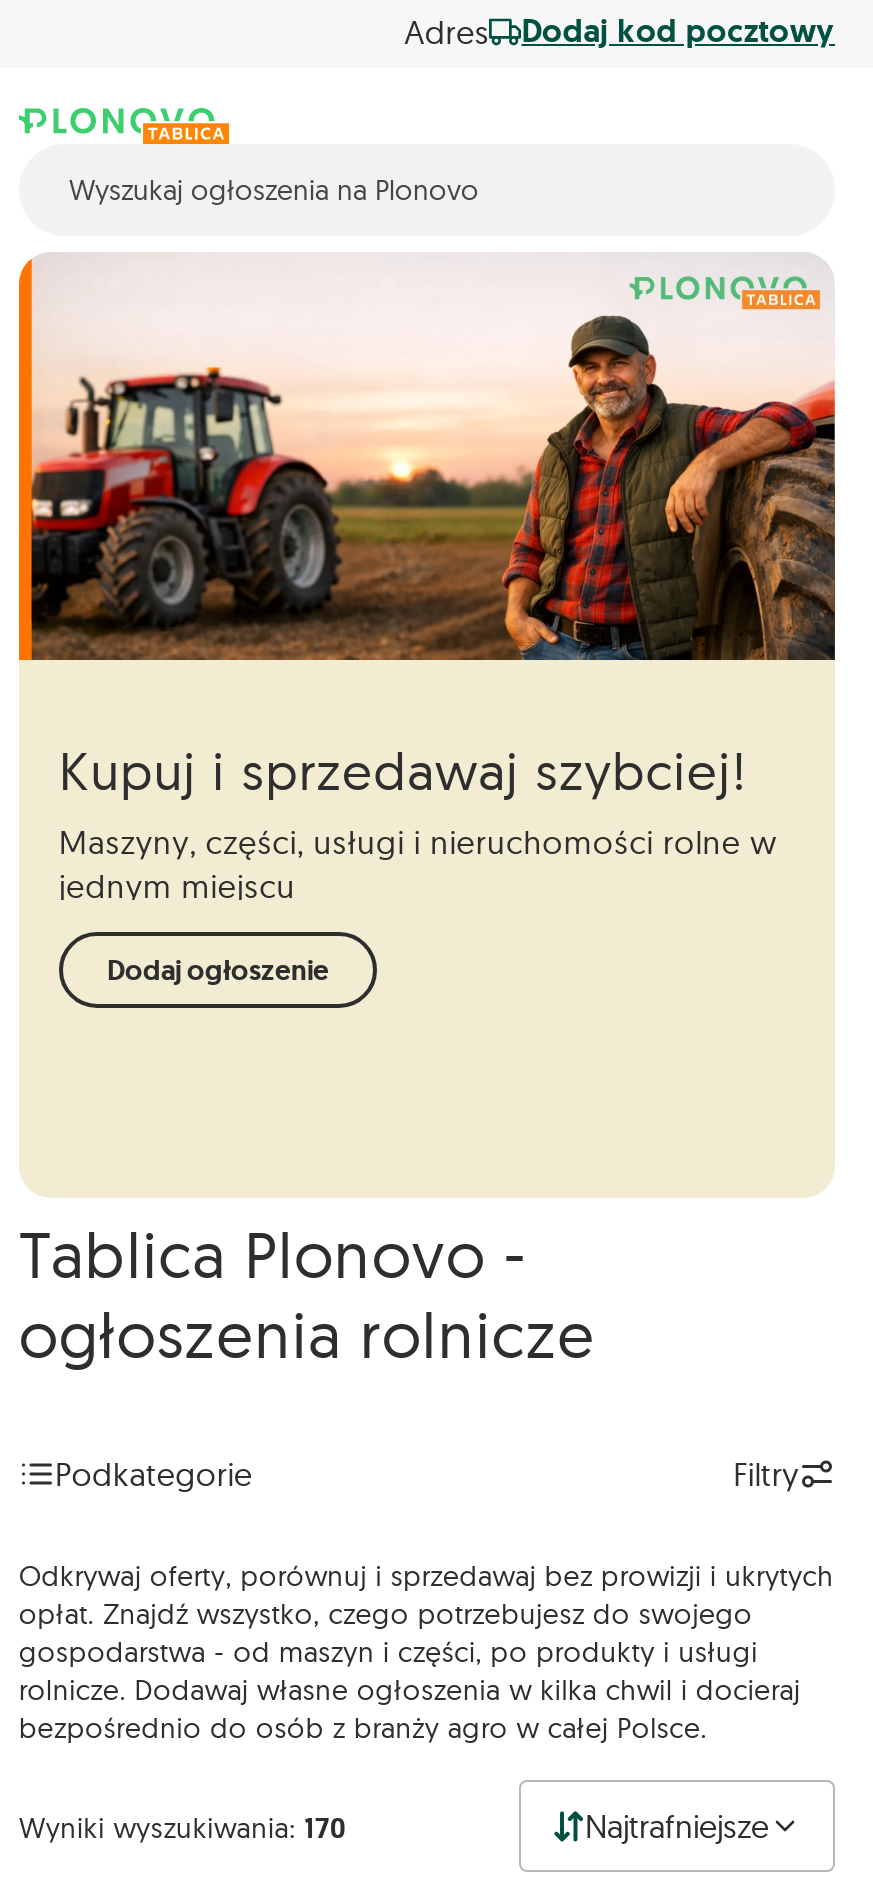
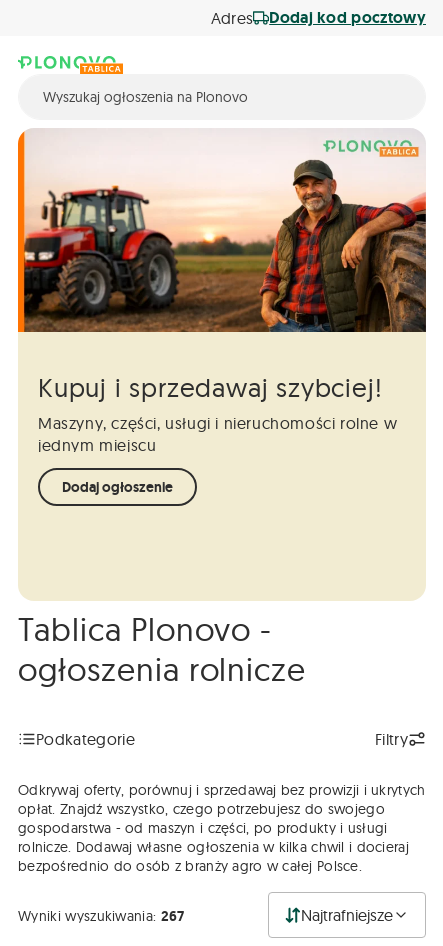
[19,1809,346,1845] Wyniki wyszukiwania: 170 -> [18,907,185,925] Wyniki wyszukiwania: 267

